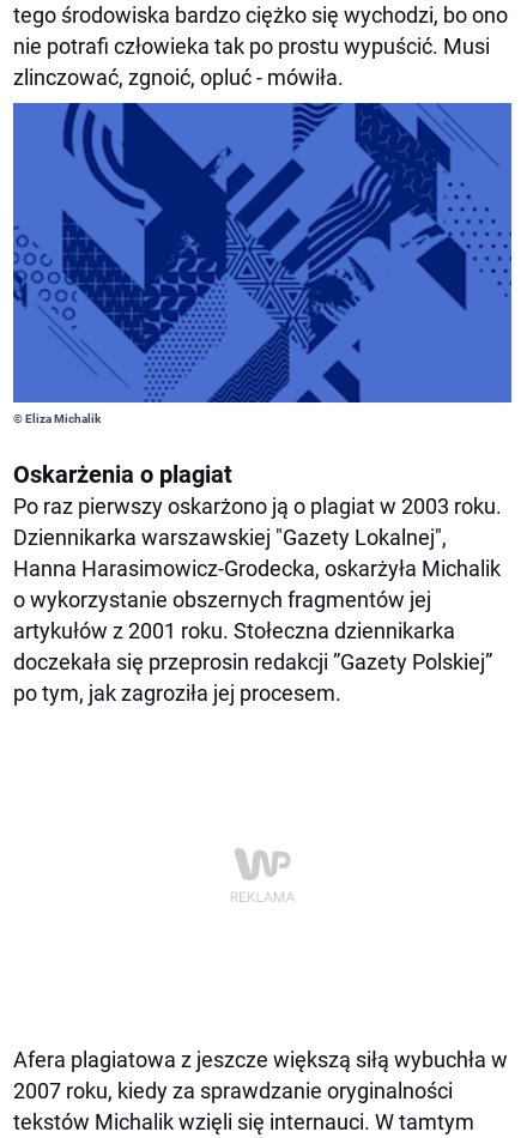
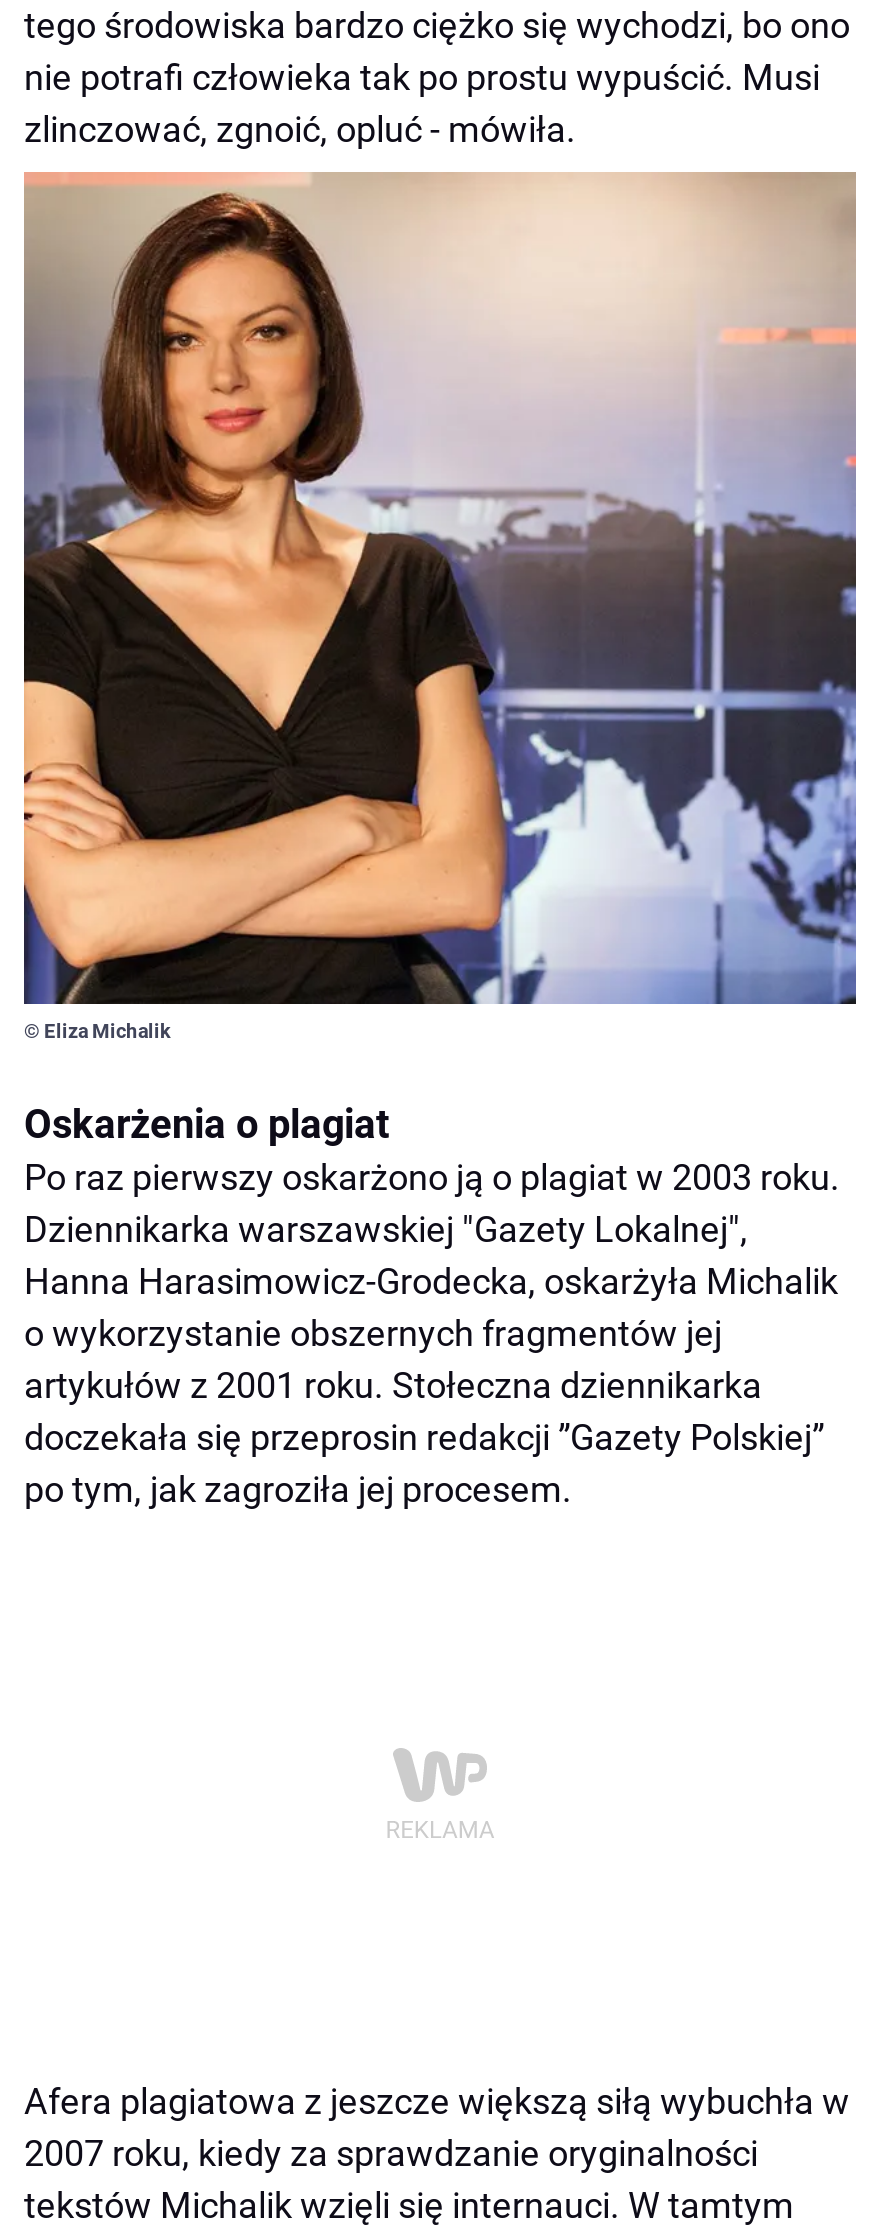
[12,102,513,404] [image] -> [22,170,858,1006] [image]

